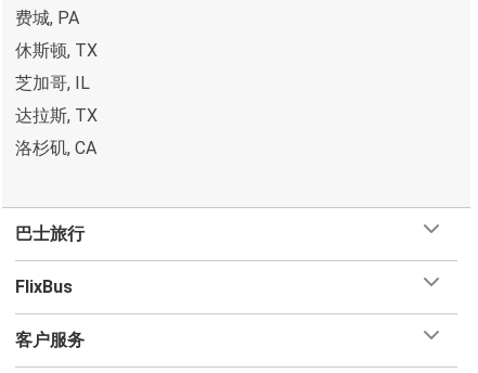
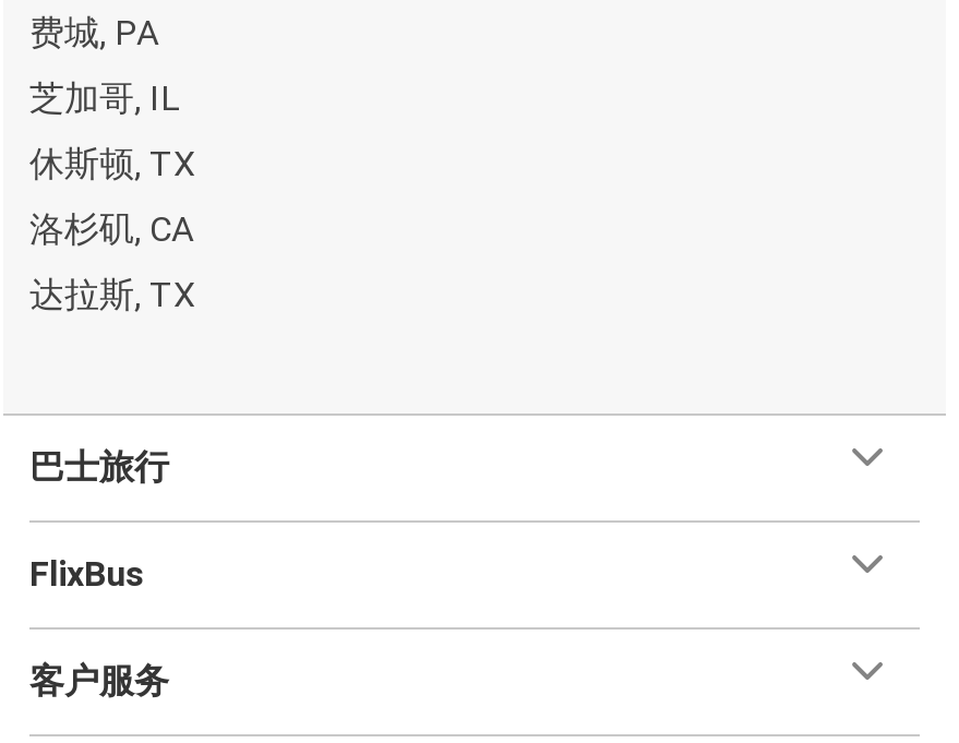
moved [15,40,98,61] -> [29,143,195,184]: 休斯顿, TX
moved [15,73,90,93] -> [29,77,180,119]: 芝加哥, IL
moved [15,105,98,126] -> [29,274,195,315]: 达拉斯, TX
moved [15,138,96,158] -> [29,208,193,250]: 洛杉矶, CA

